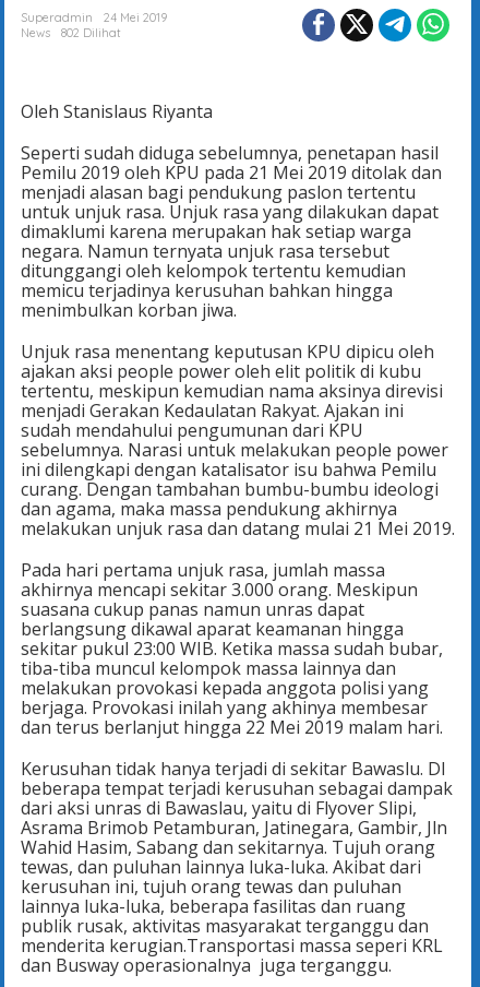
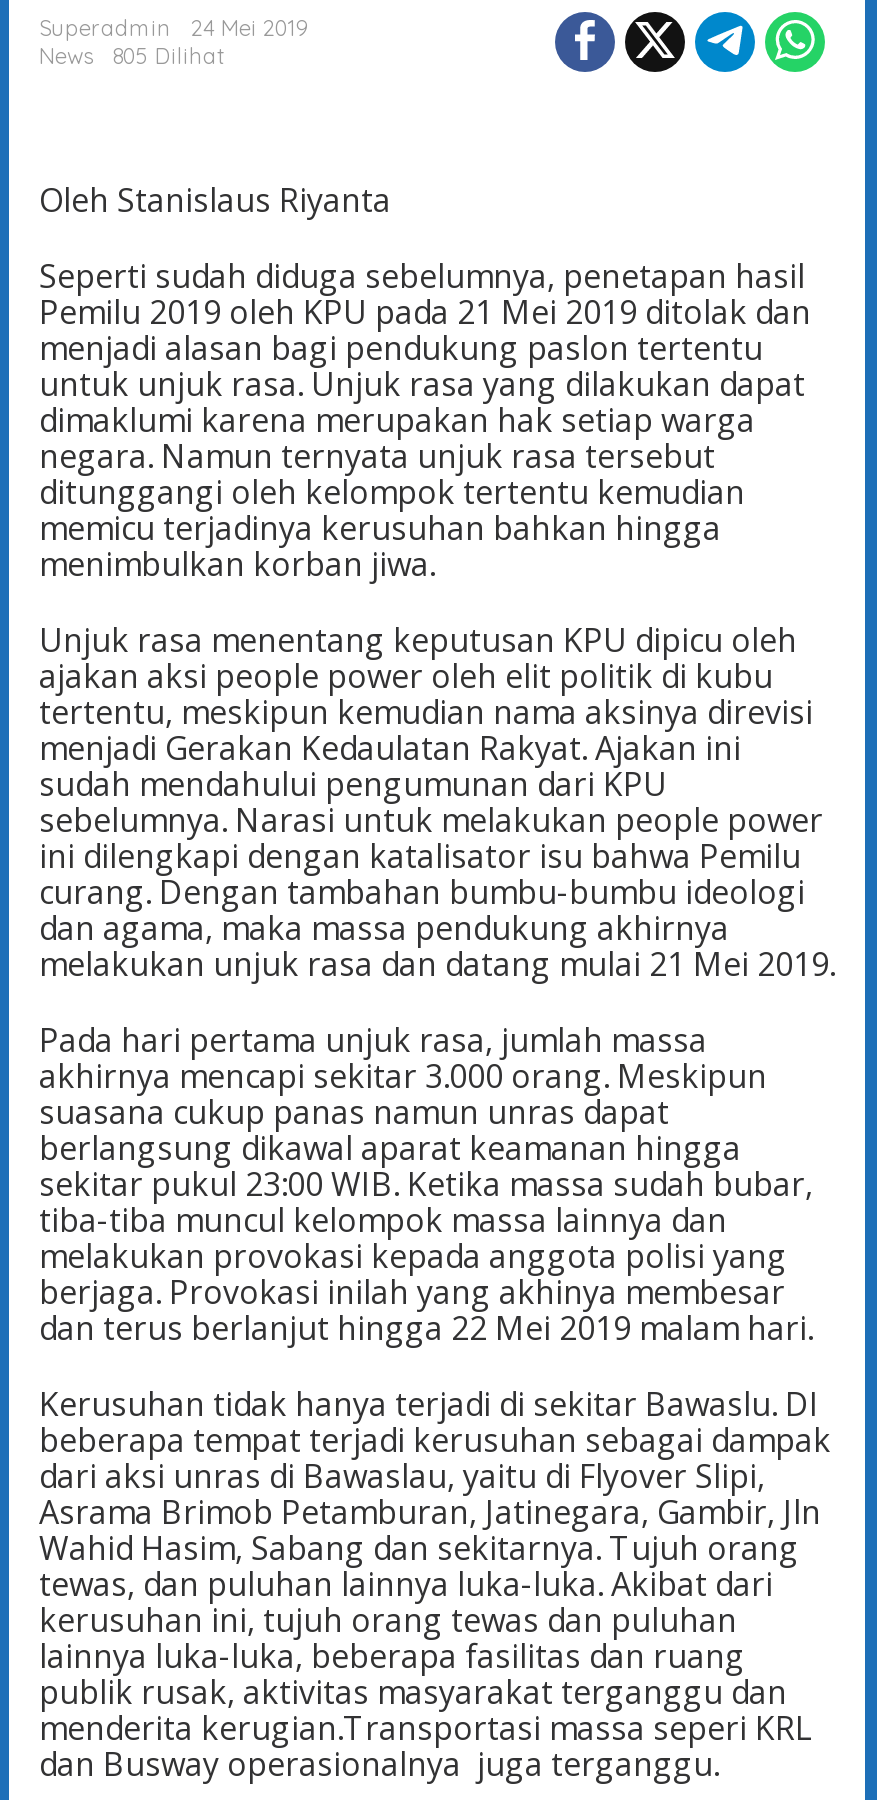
[21,25,121,40] News 802 Dilihat -> [39,42,225,70] News 805 Dilihat

